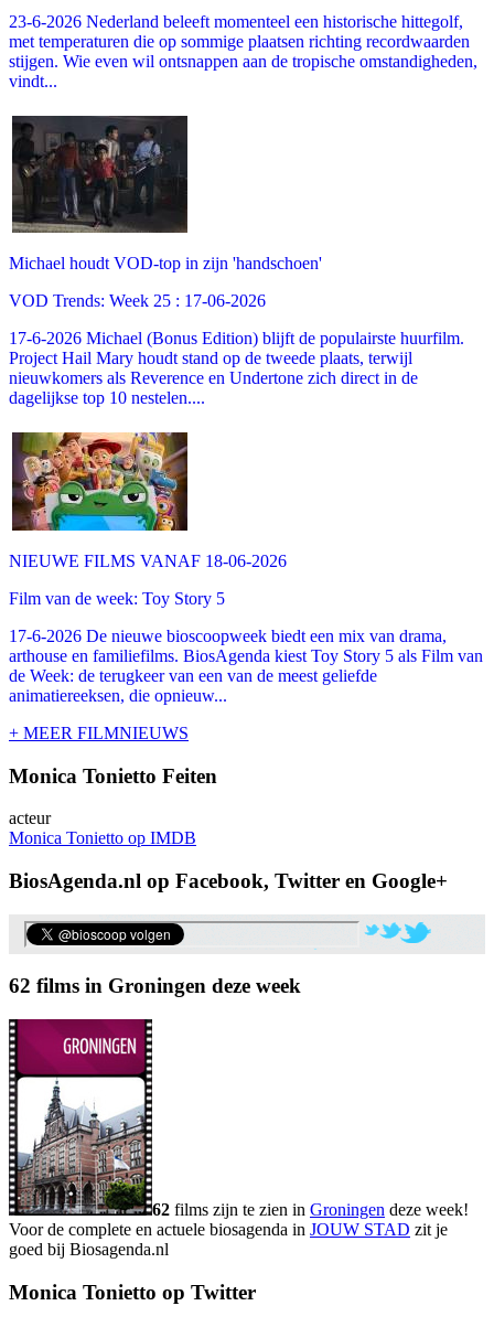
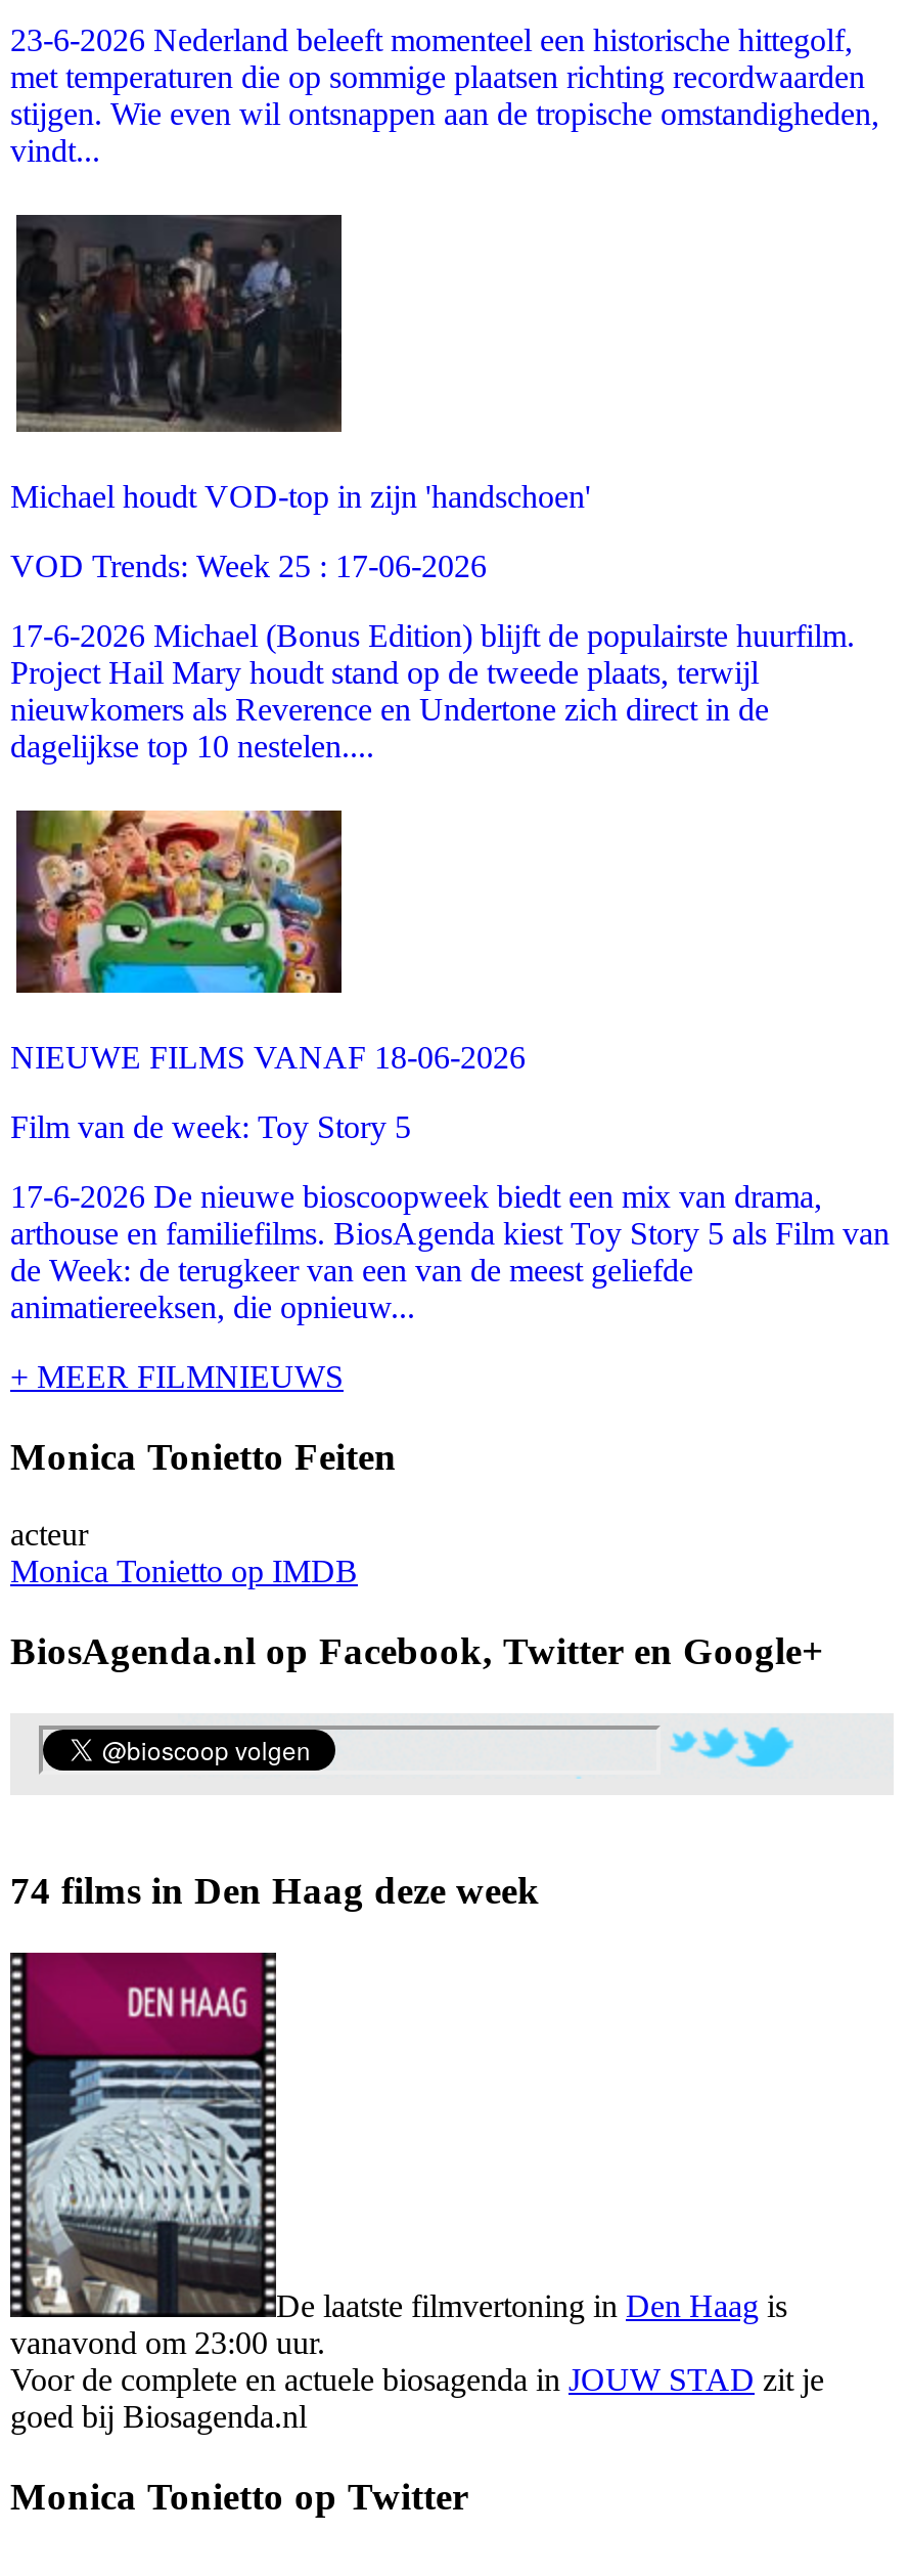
[9,974,301,998] 62 films in Groningen deze week -> [10,1870,540,1913] 74 films in Den Haag deze week
[9,1030,469,1219] [image] | 62 films zijn te zien in Groningen deze week! -> [10,1965,787,2360] [image] | De laatste filmvertoning in Den Haag is | vanavond om 23:00 uur.

